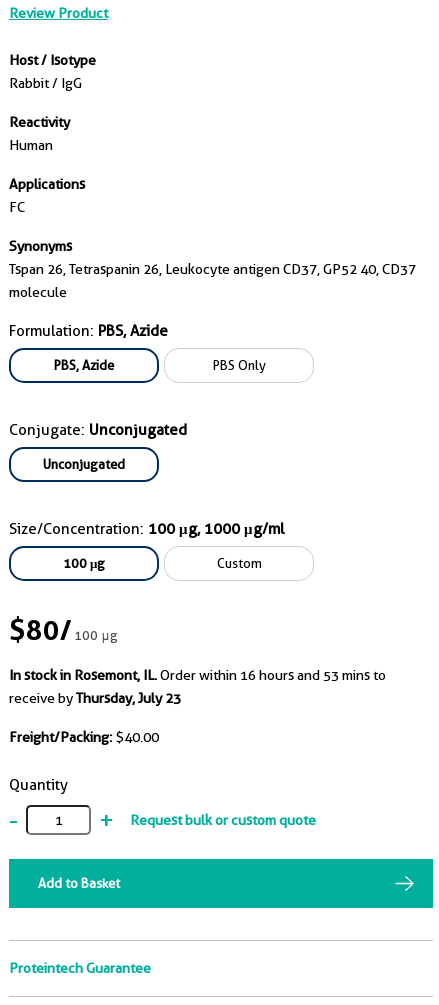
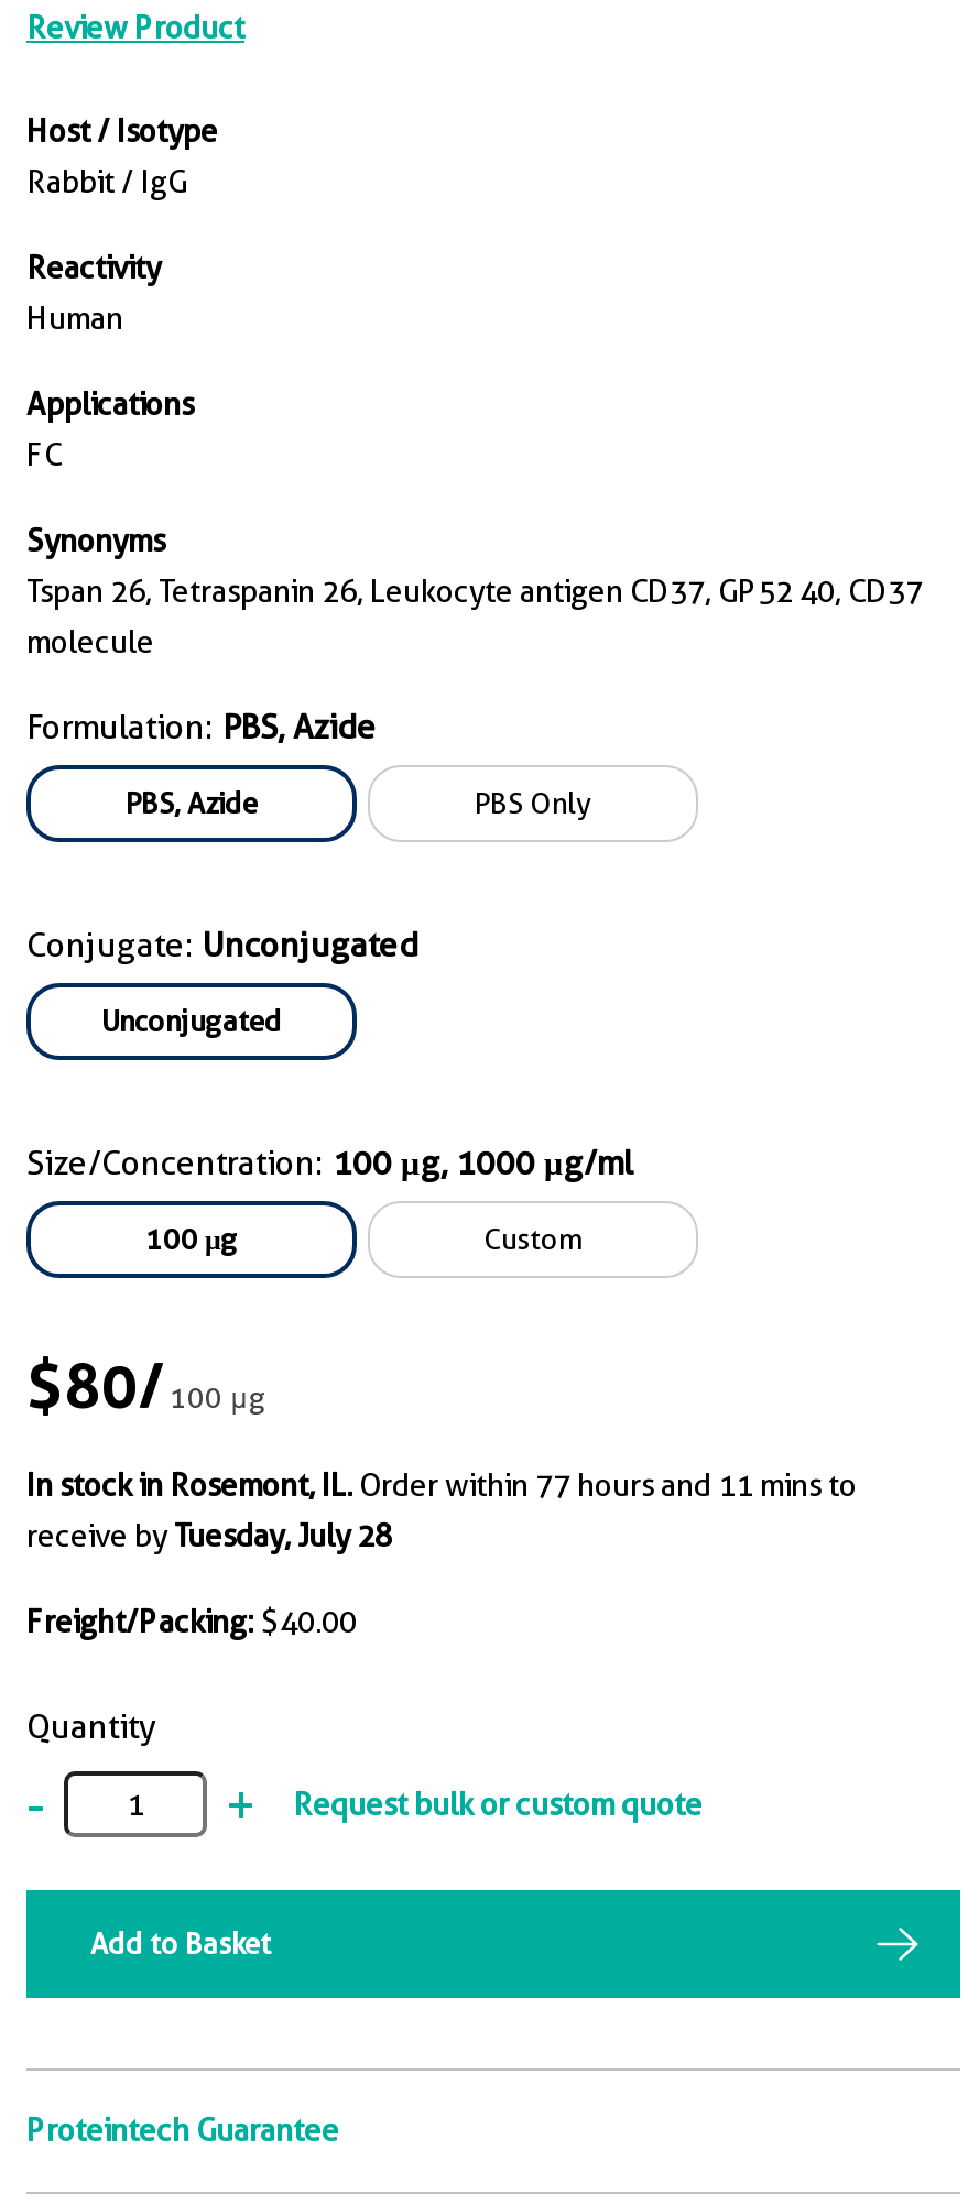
[9,667,386,683] In stock in Rosemont, IL. Order within 16 hours and 53 mins to -> [26,1467,857,1503] In stock in Rosemont, IL. Order within 77 hours and 11 mins to
[9,690,181,706] receive by Thursday, July 23 -> [26,1518,392,1553] receive by Tuesday, July 28

